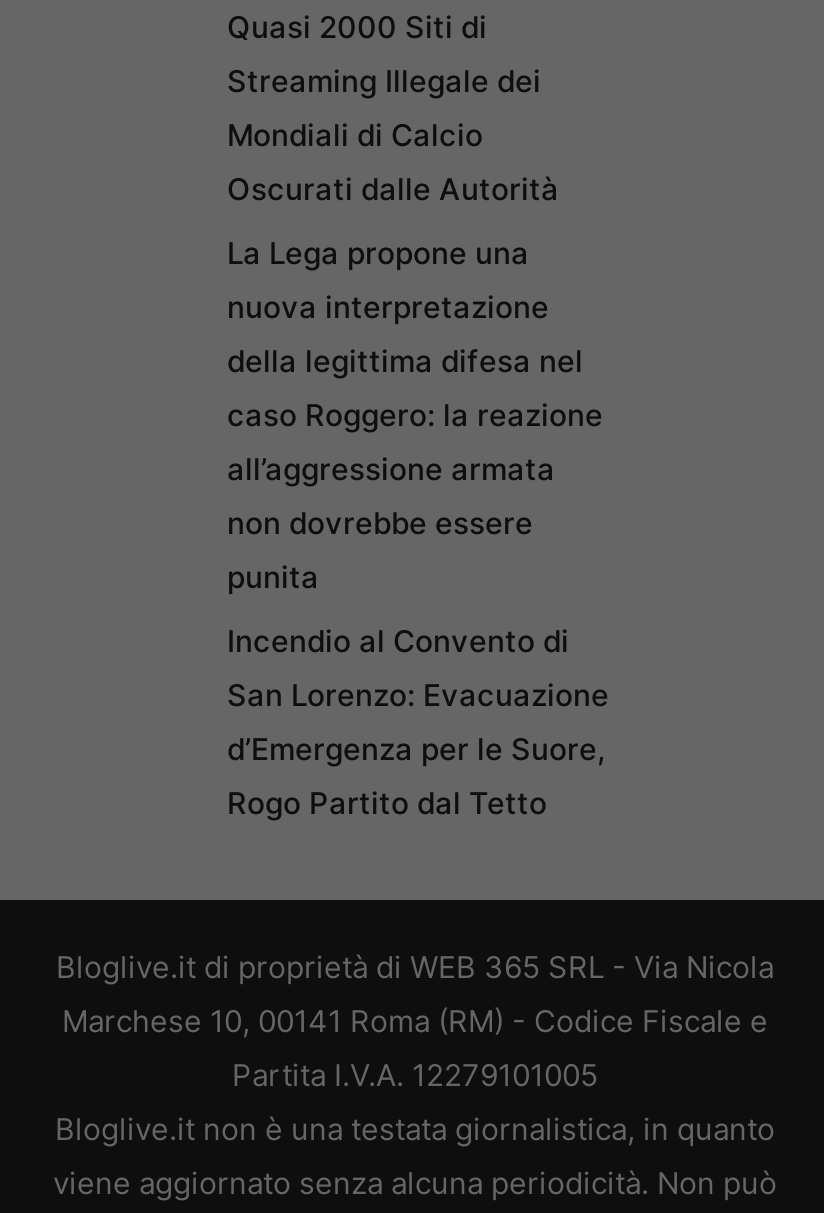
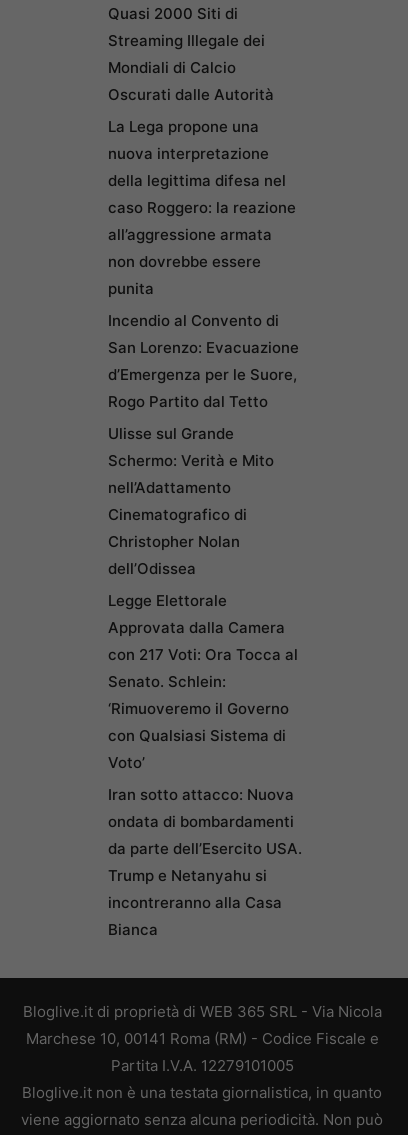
none -> [108,424,302,939] Ulisse sul Grande | Schermo: Verità e Mito | nell’Adattamento | Cinematografico di | Christopher Nolan | dell’Odissea | Legge Elettorale | Approvata dalla Camera | con 217 Voti: Ora Tocca al | Senato. Schlein: | ‘Rimuoveremo il Governo | con Qualsiasi Sistema di | Voto’ | Iran sotto attacco: Nuova | ondata di bombardamenti | da parte dell’Esercito USA. | Trump e Netanyahu si | incontreranno alla Casa | Bianca

